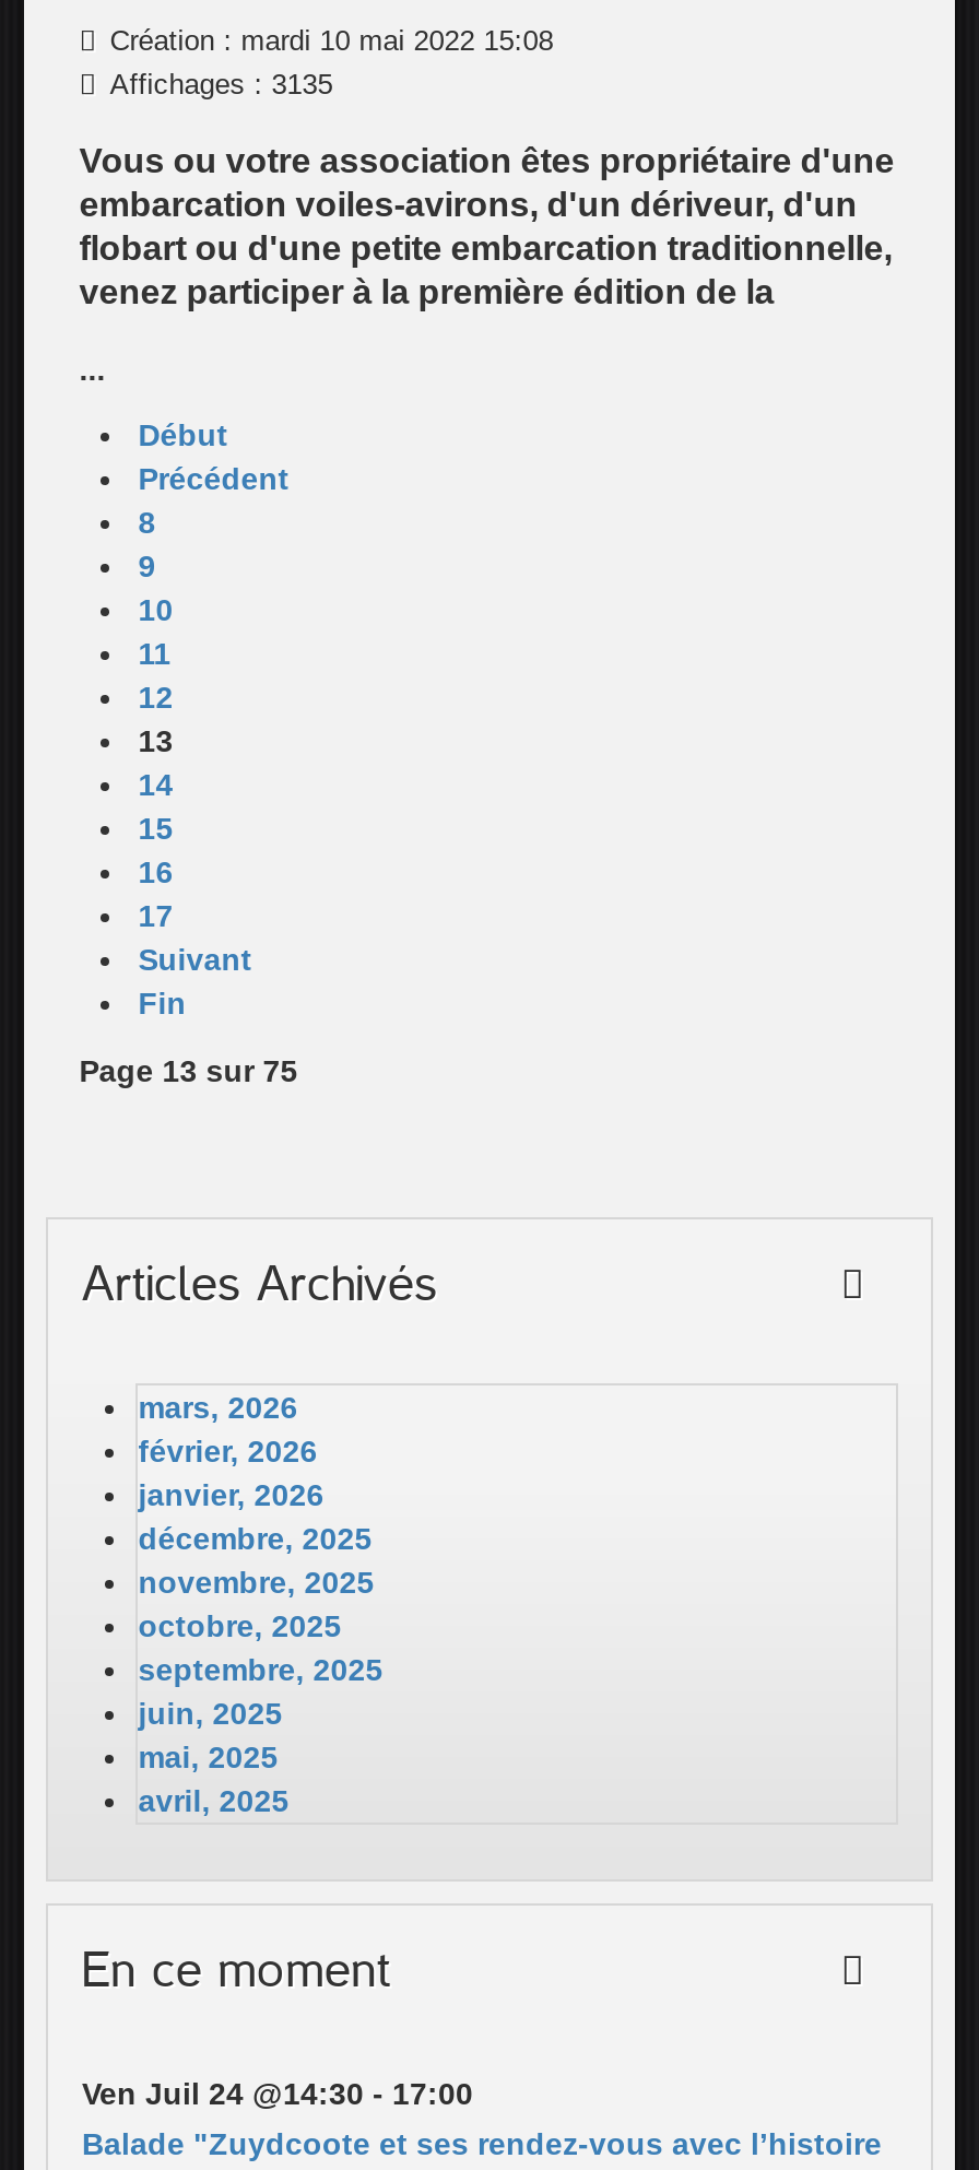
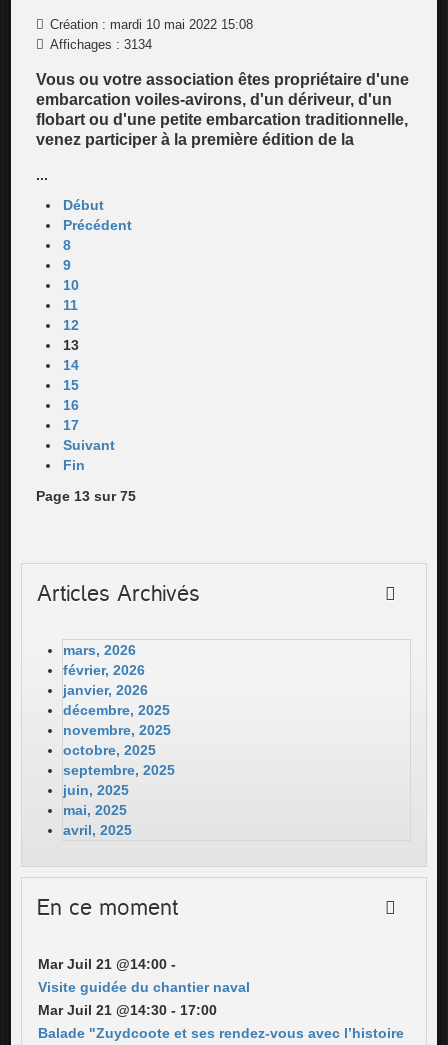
[101,68,333,101] Affichages : 3135 -> [46,37,152,52] Affichages : 3134
[82,2076,473,2111] Ven Juil 24 @14:30 - 17:00 -> [37,956,249,1018] Mar Juil 21 @14:00 - | Visite guidée du chantier naval | Mar Juil 21 @14:30 - 17:00

